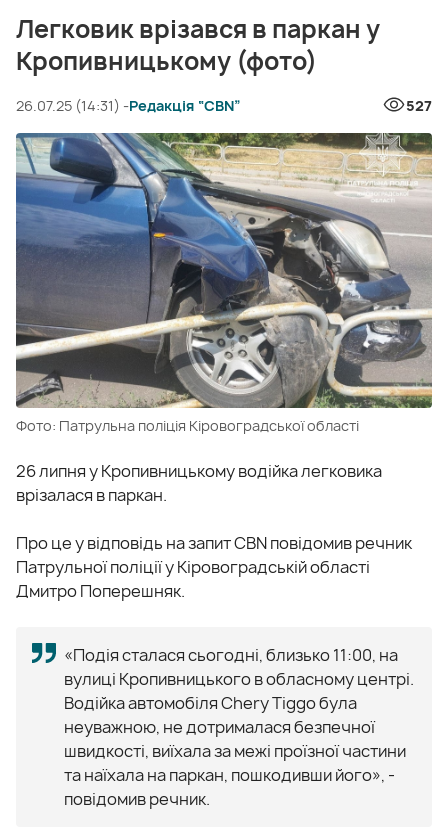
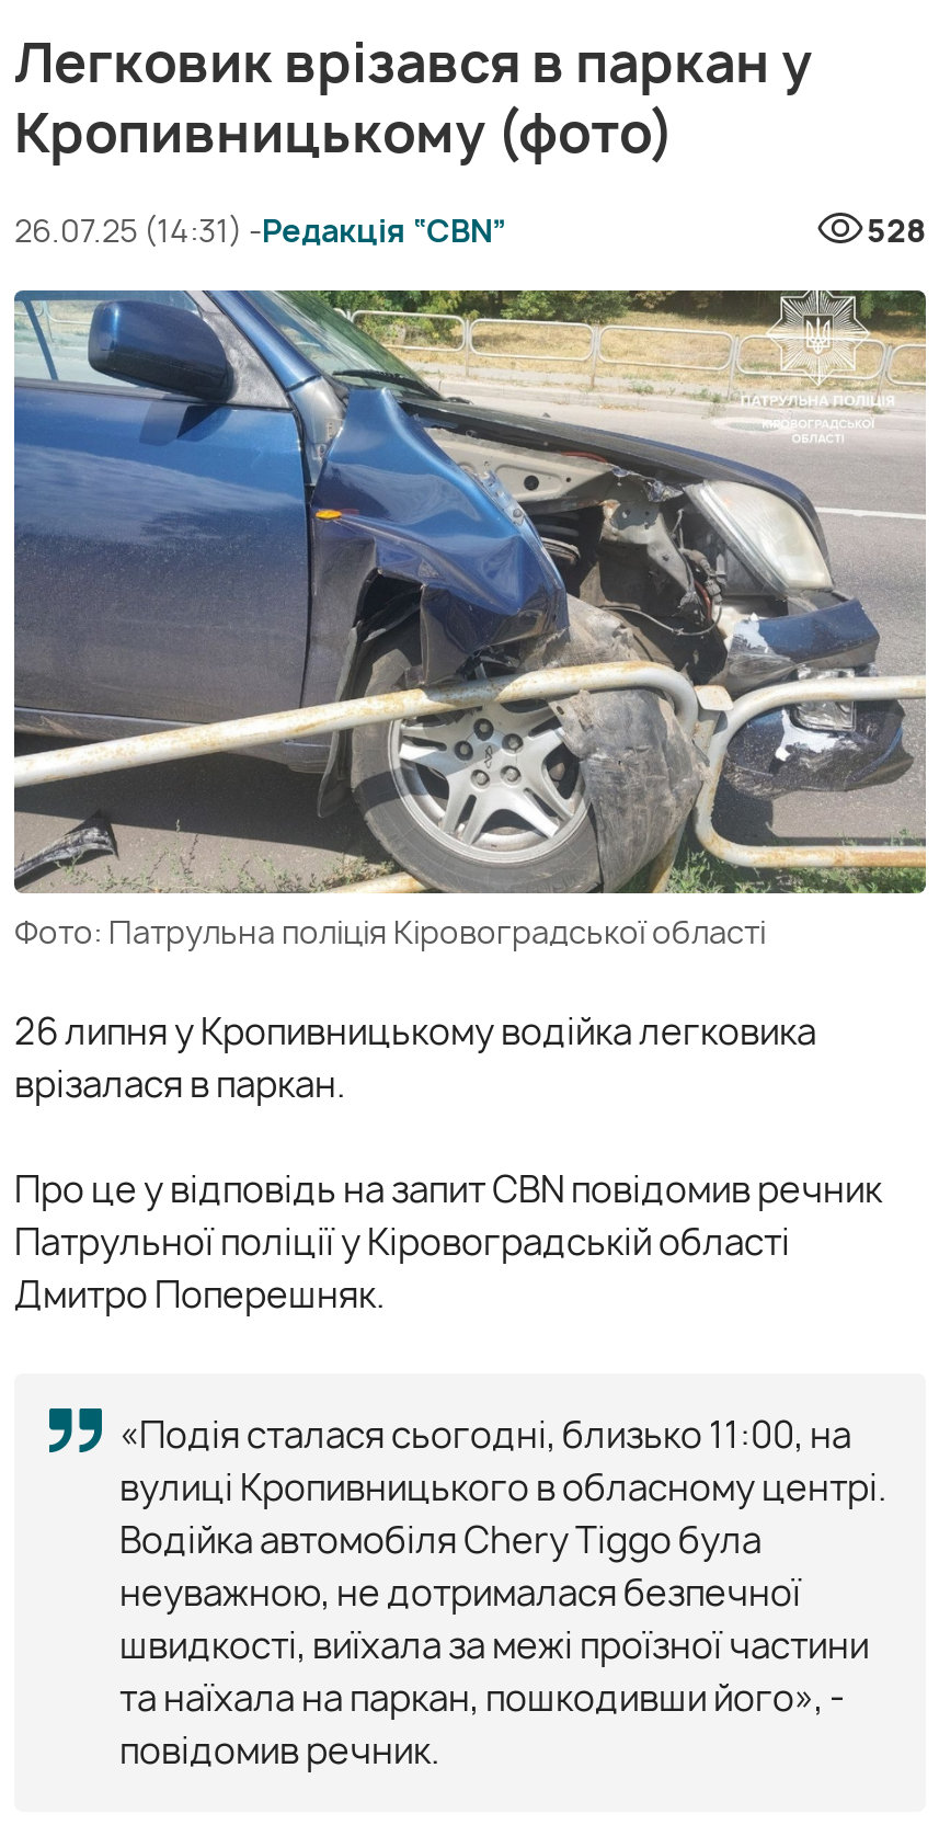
[406,95,432,114] 527 -> [867,208,926,250] 528

